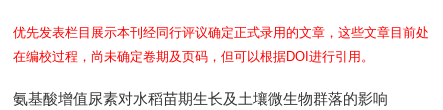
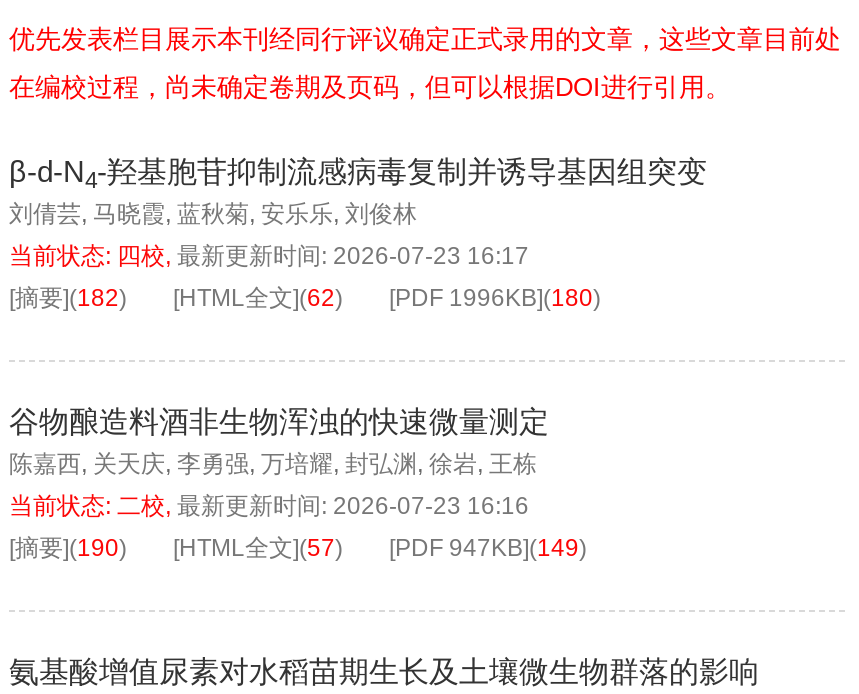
none -> [9,154,707,312] β-d-N4-羟基胞苷抑制流感病毒复制并诱导基因组突变 | 刘倩芸,马晓霞,蓝秋菊,安乐乐,刘俊林 | 当前状态:四校,最新更新时间: 2026-07-23 16:17 | [摘要](182) | [HTML全文](62) | [PDF 1996KB](180)
none -> [9,404,587,562] 谷物酿造料酒非生物浑浊的快速微量测定 | 陈嘉西,关天庆,李勇强,万培耀,封弘渊,徐岩,王栋 | 当前状态:二校,最新更新时间: 2026-07-23 16:16 | [摘要](190) | [HTML全文](57) | [PDF 947KB](149)

